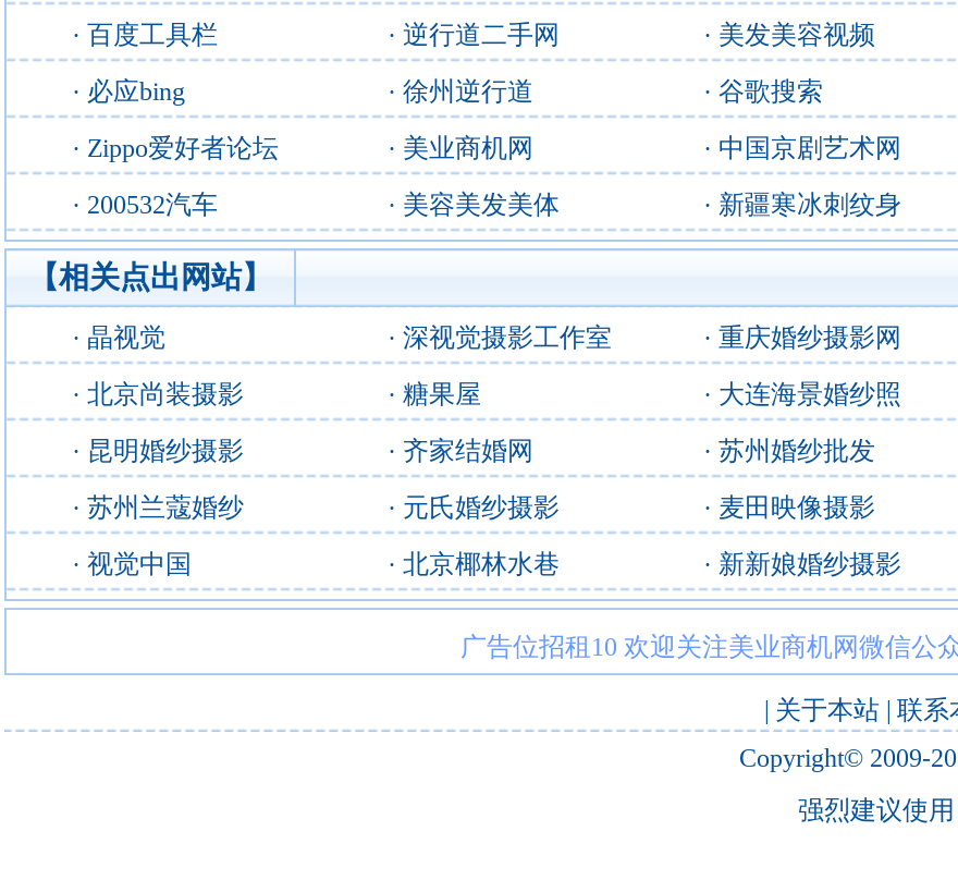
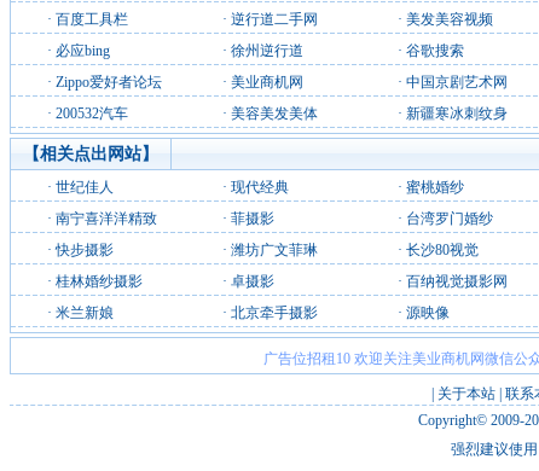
[72,322,901,353] ·晶视觉 | ·深视觉摄影工作室 | ·重庆婚纱摄影网 -> [47,179,464,196] ·世纪佳人 | ·现代经典 | ·蜜桃婚纱
[72,379,901,410] ·北京尚装摄影 | ·糖果屋 | ·大连海景婚纱照 -> [47,210,493,227] ·南宁喜洋洋精致 | ·菲摄影 | ·台湾罗门婚纱
[72,436,875,466] ·昆明婚纱摄影 | ·齐家结婚网 | ·苏州婚纱批发 -> [47,242,479,258] ·快步摄影 | ·潍坊广文菲琳 | ·长沙80视觉
[72,492,875,523] ·苏州兰蔻婚纱 | ·元氏婚纱摄影 | ·麦田映像摄影 -> [47,273,508,290] ·桂林婚纱摄影 | ·卓摄影 | ·百纳视觉摄影网
[72,549,901,579] ·视觉中国 | ·北京椰林水巷 | ·新新娘婚纱摄影 -> [47,304,450,321] ·米兰新娘 | ·北京牵手摄影 | ·源映像

